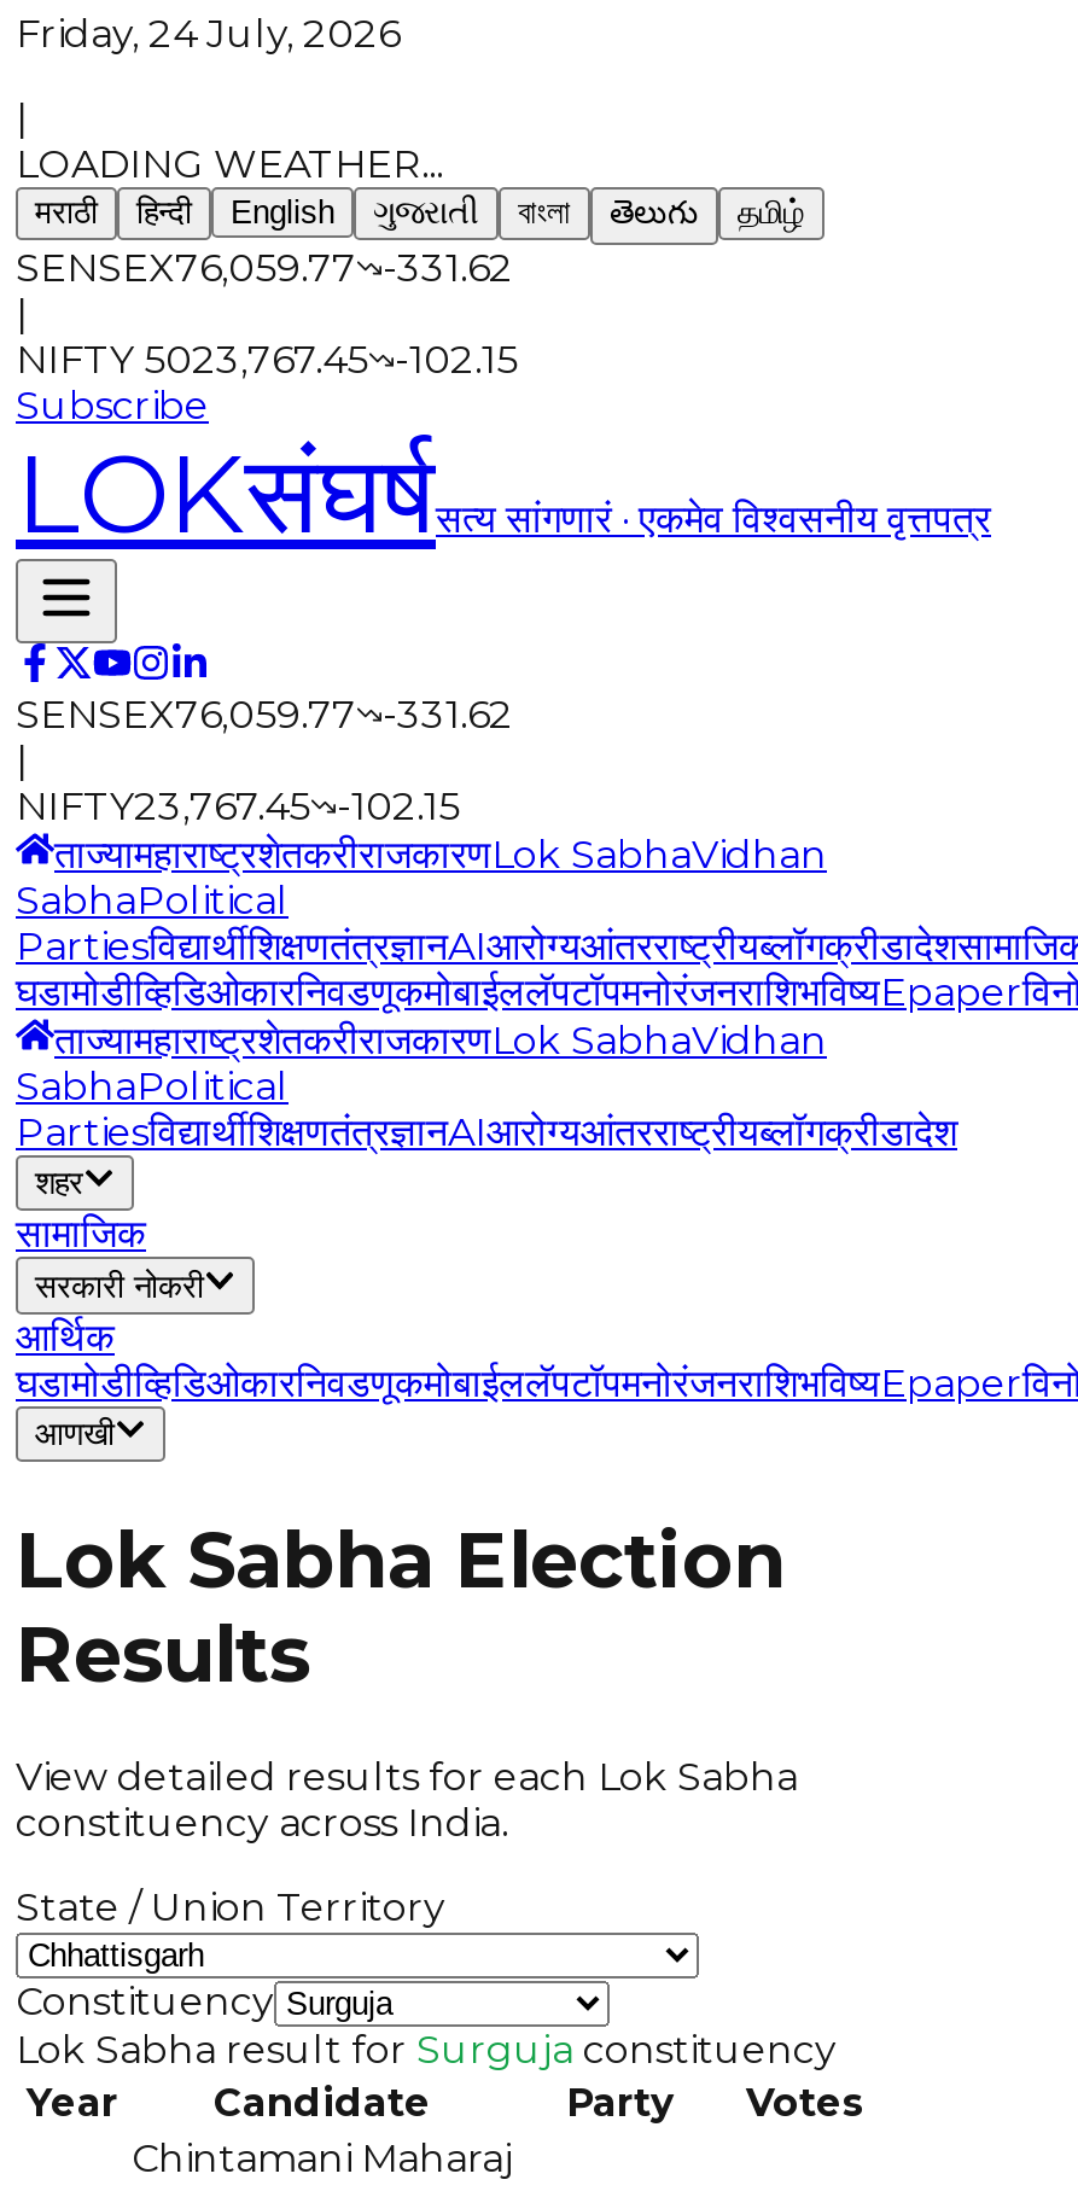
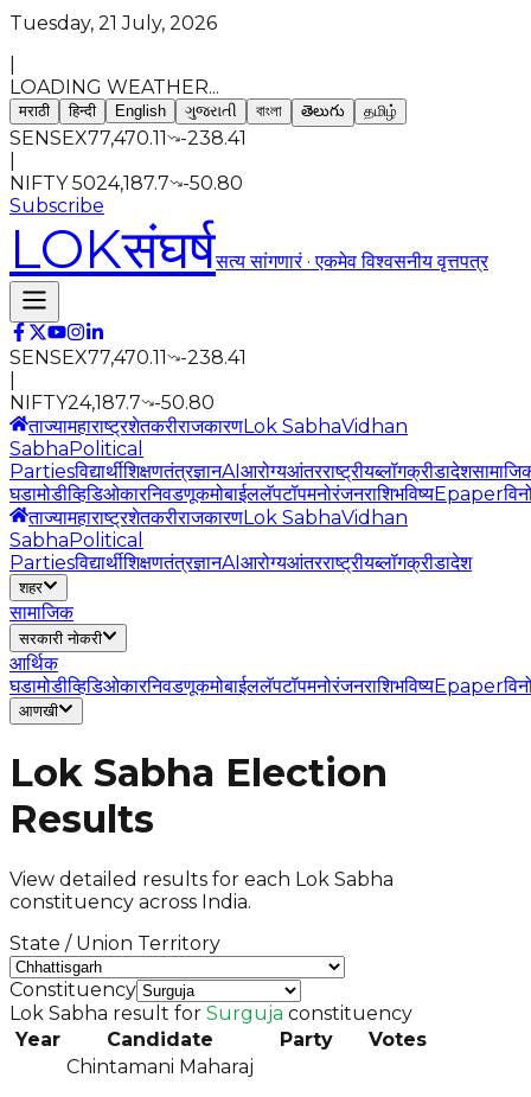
[16,11,400,57] Friday, 24 July, 2026 -> [9,12,217,34] Tuesday, 21 July, 2026
[16,245,513,291] SENSEX76,059.77 -331.62 -> [9,127,247,149] SENSEX77,470.11 -238.41
[16,337,518,383] NIFTY 5023,767.45 -102.15 -> [9,172,243,194] NIFTY 5024,187.7 -50.80
[16,692,513,738] SENSEX76,059.77 -331.62 -> [9,346,247,369] SENSEX77,470.11 -238.41
[16,783,460,829] NIFTY23,767.45 -102.15 -> [9,391,215,414] NIFTY24,187.7 -50.80

